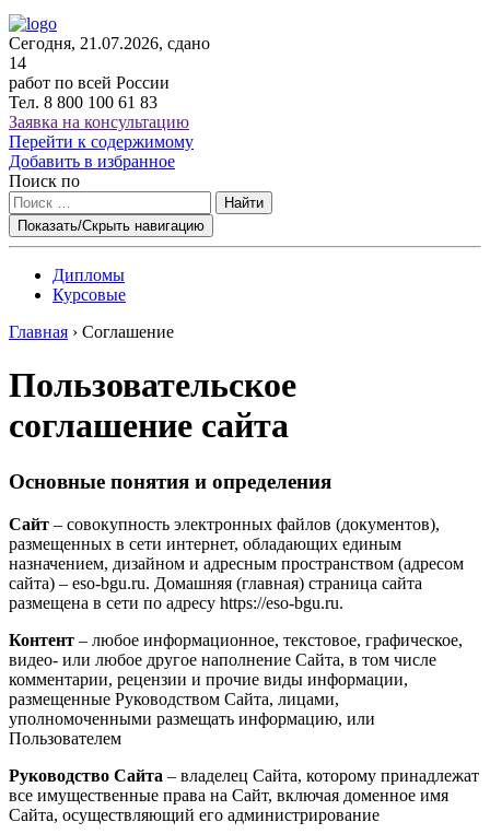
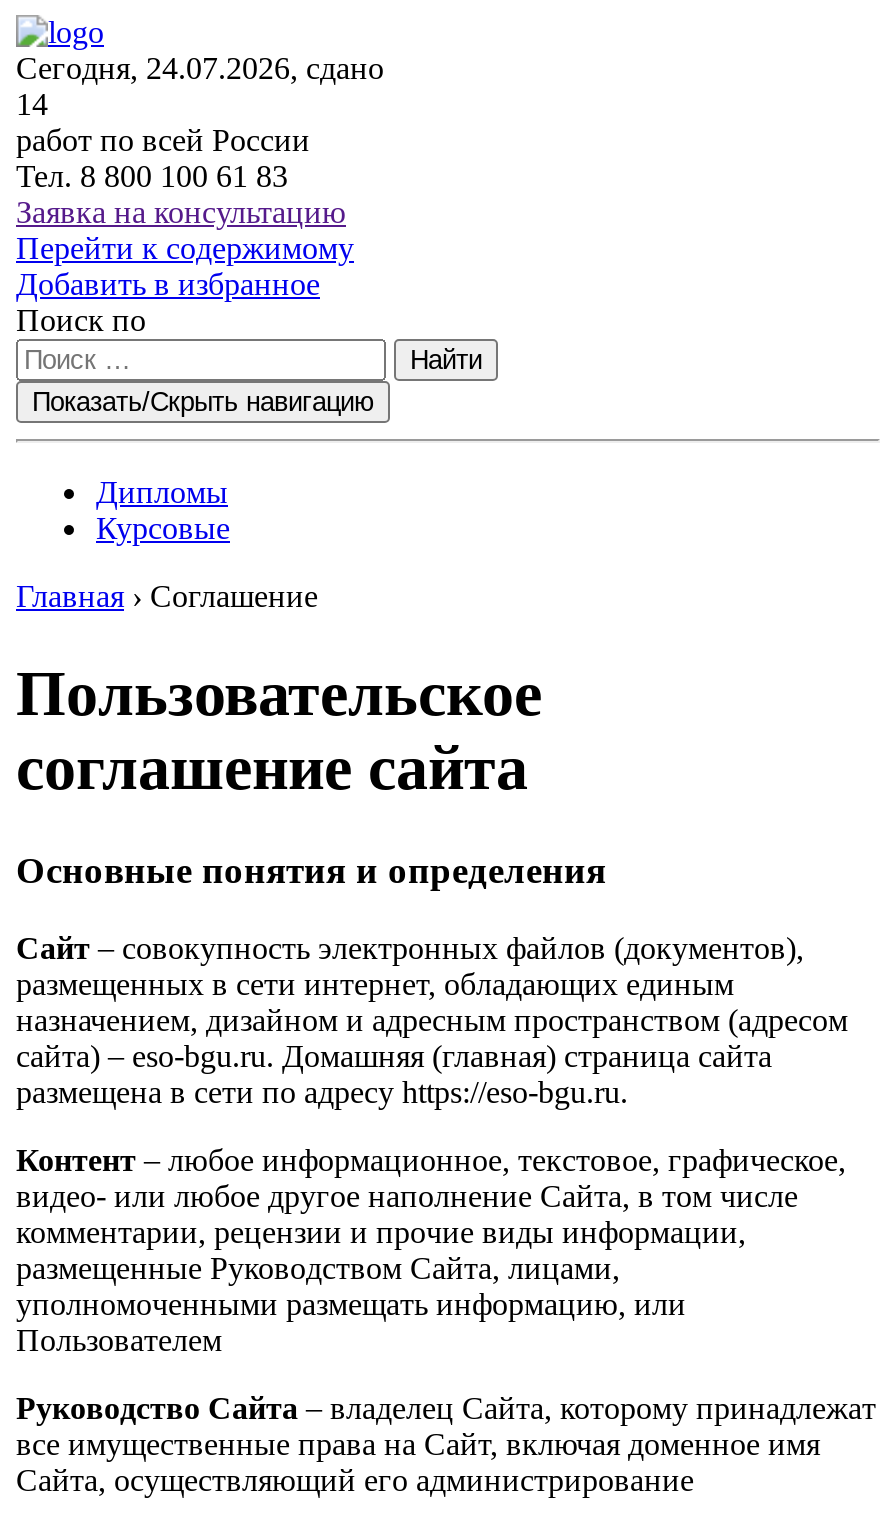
[9,34,210,52] Сегодня, 21.07.2026, сдано -> [16,51,384,85] Сегодня, 24.07.2026, сдано

